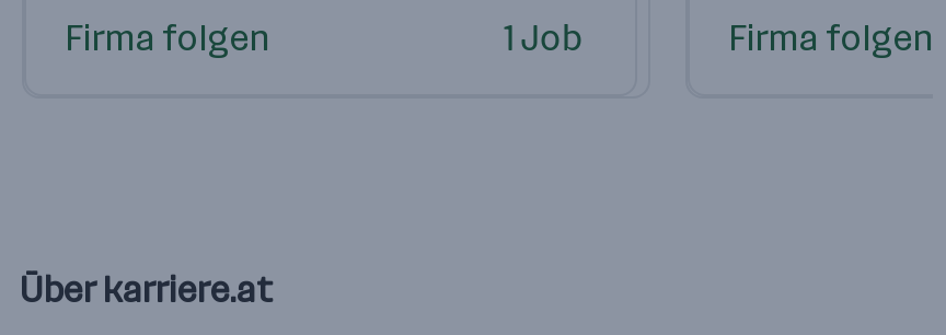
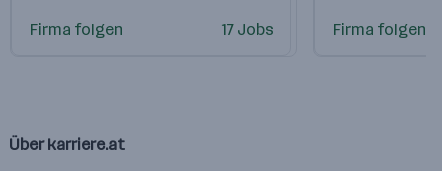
[503,18,582,60] 1 Job -> [222,20,274,39] 17 Jobs

